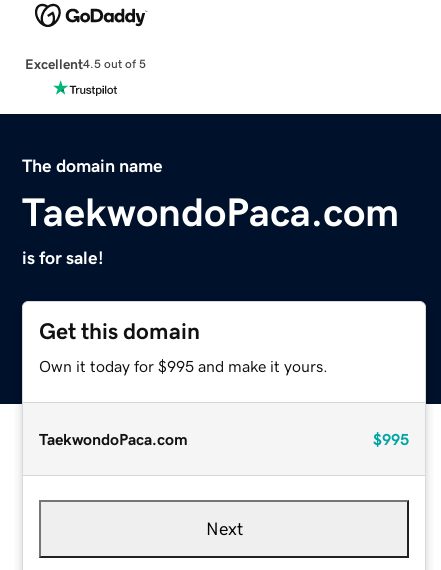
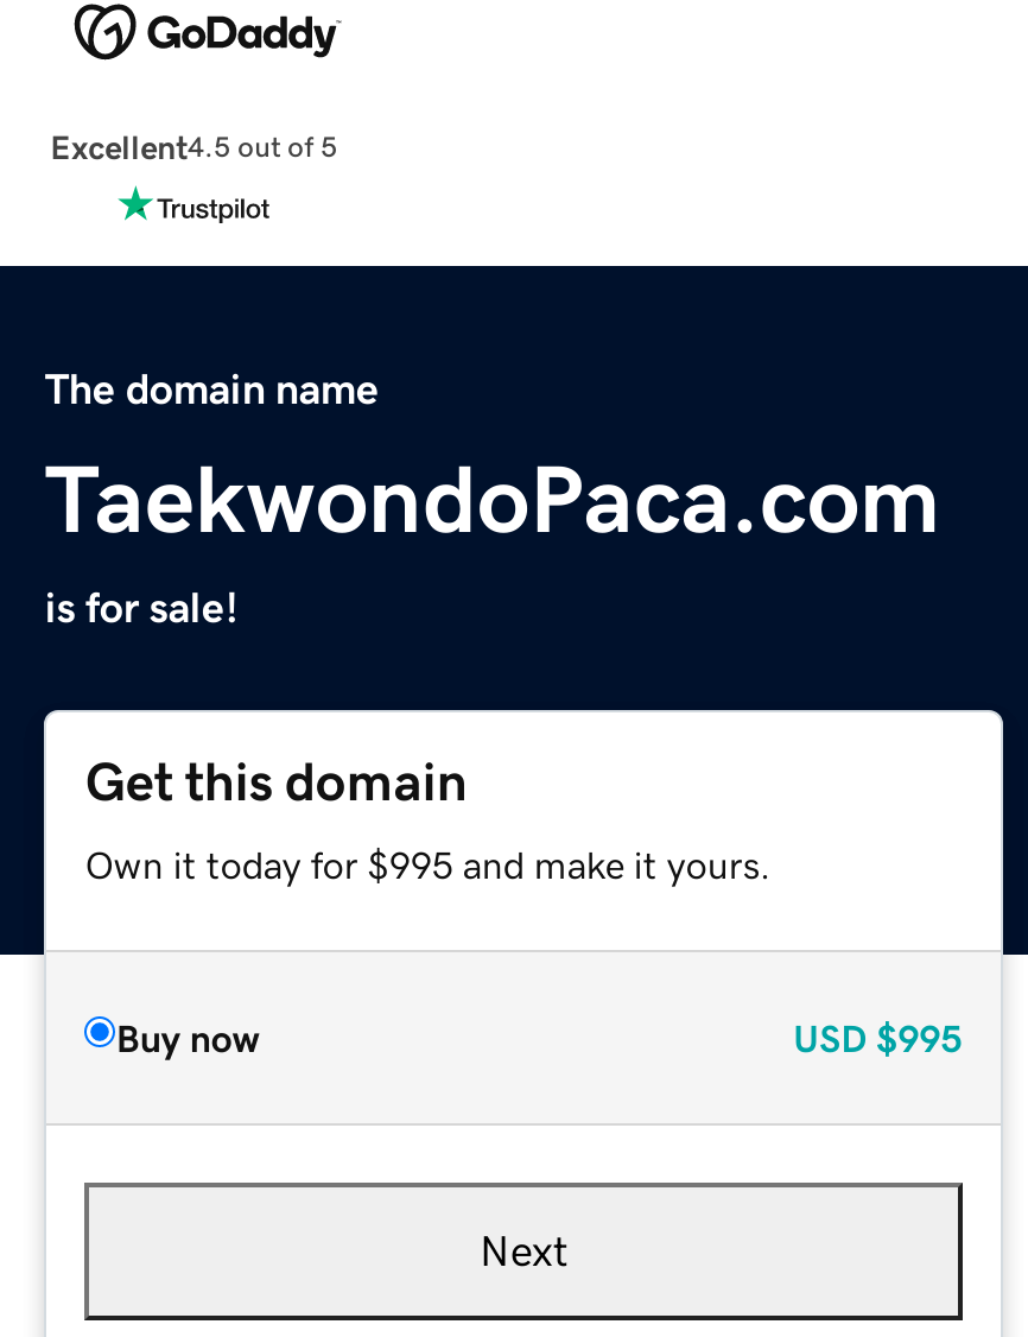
[39,431,409,447] TaekwondoPaca.com | $995 -> [116,1018,962,1056] Buy now | USD $995

